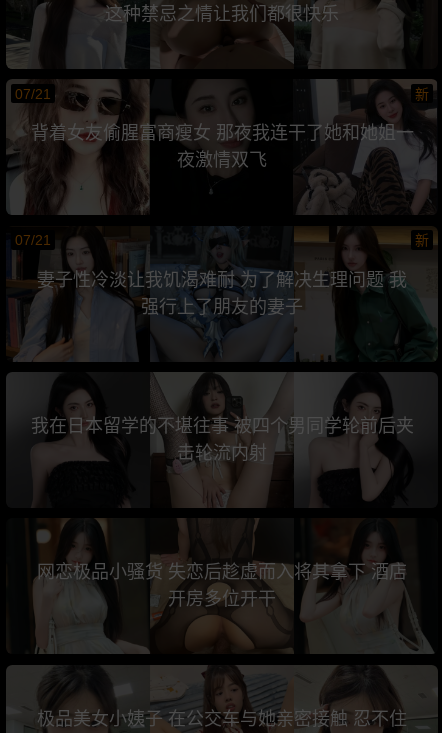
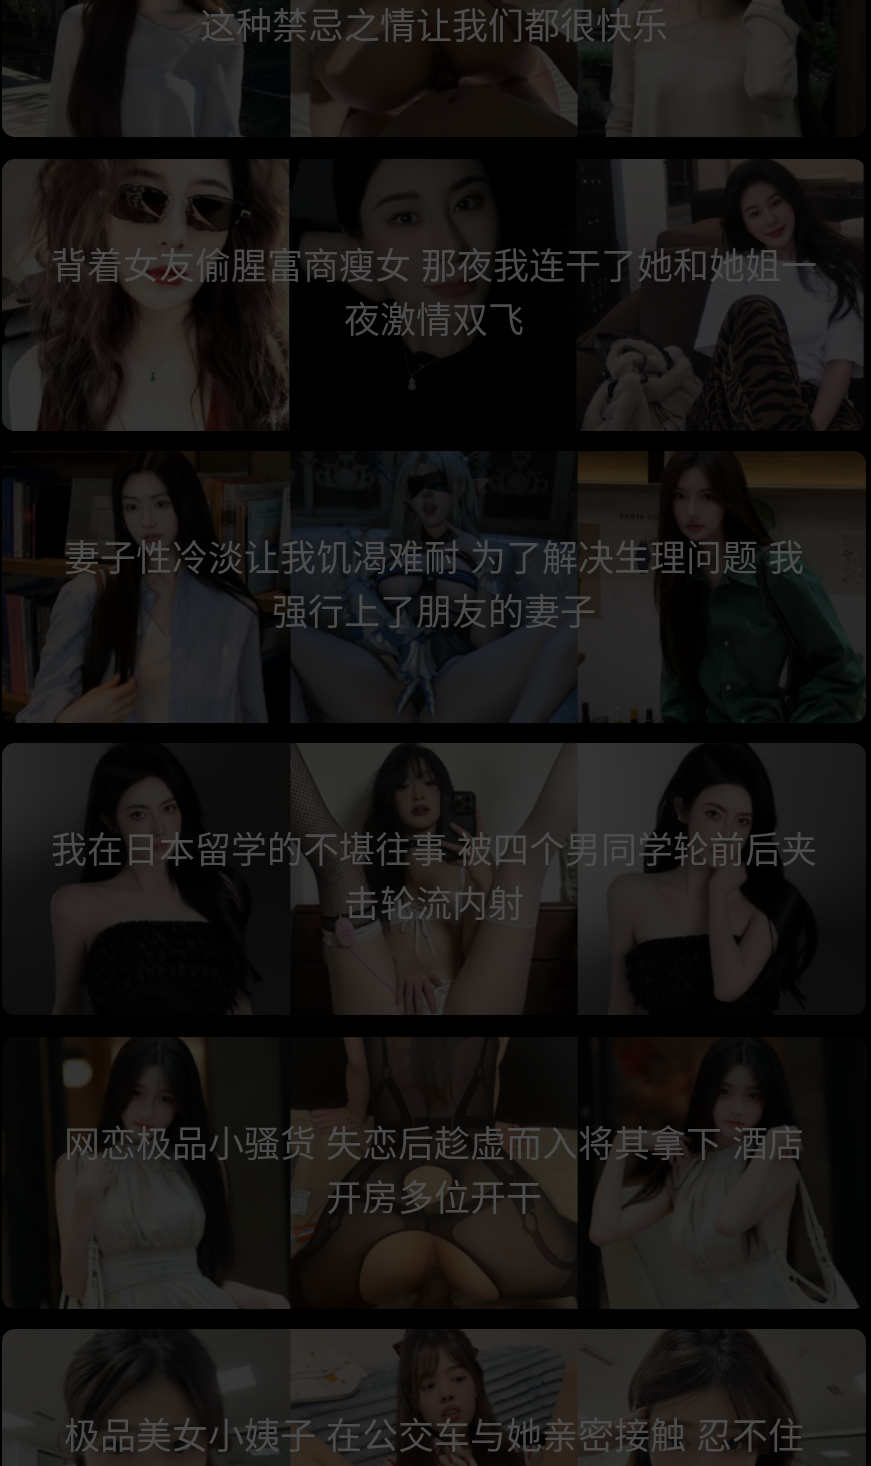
[15,85,429,101] 07/21 | 新 -> none
[15,232,429,248] 07/21 | 新 -> none

